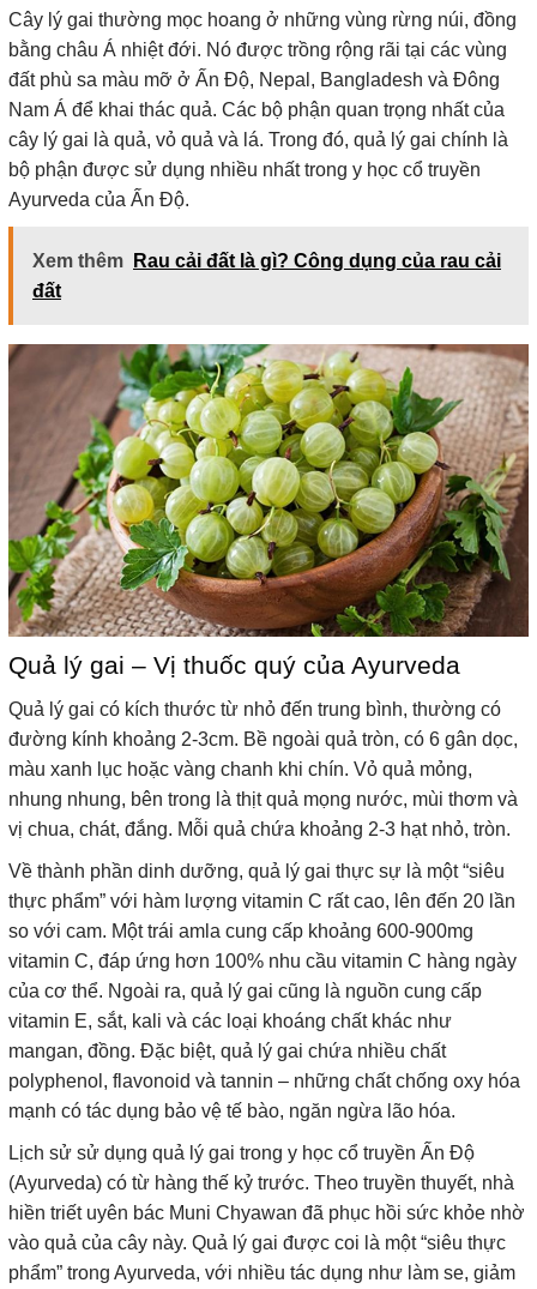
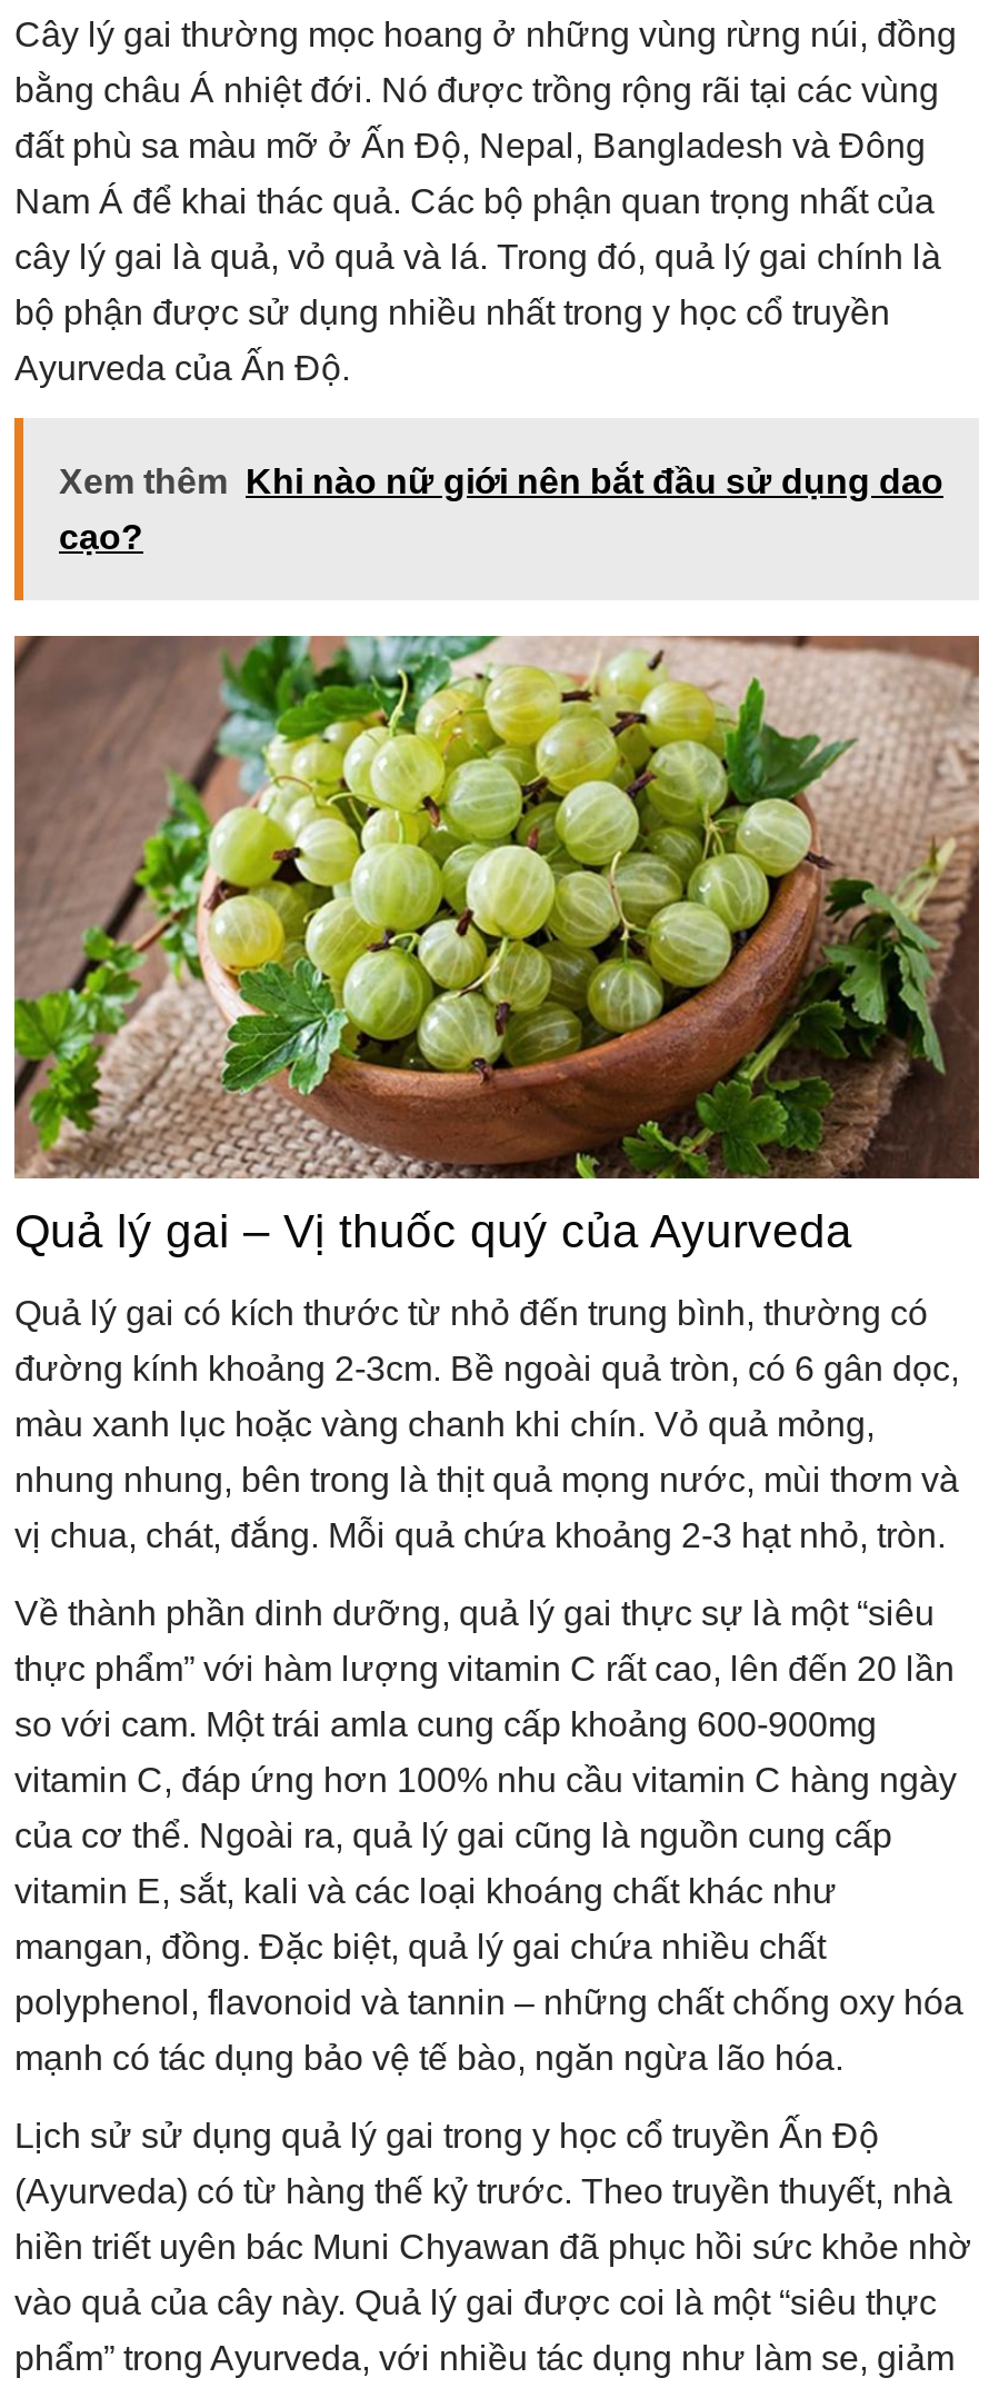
[32,251,501,271] Xem thêm Rau cải đất là gì? Công dụng của rau cải -> [59,463,943,501] Xem thêm Khi nào nữ giới nên bắt đầu sử dụng dao
[32,281,61,301] đất -> [59,519,143,557] cạo?

